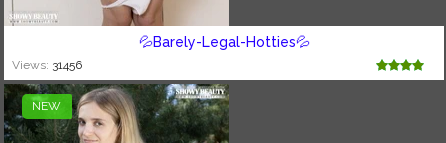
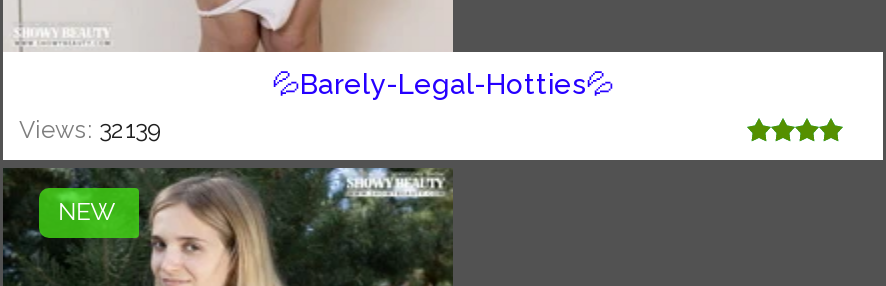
[12,58,82,72] Views: 31456 -> [19,116,159,144] Views: 32139

